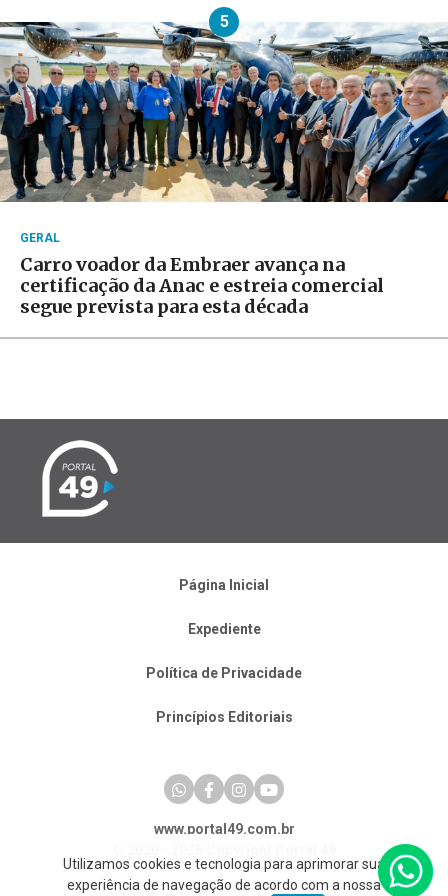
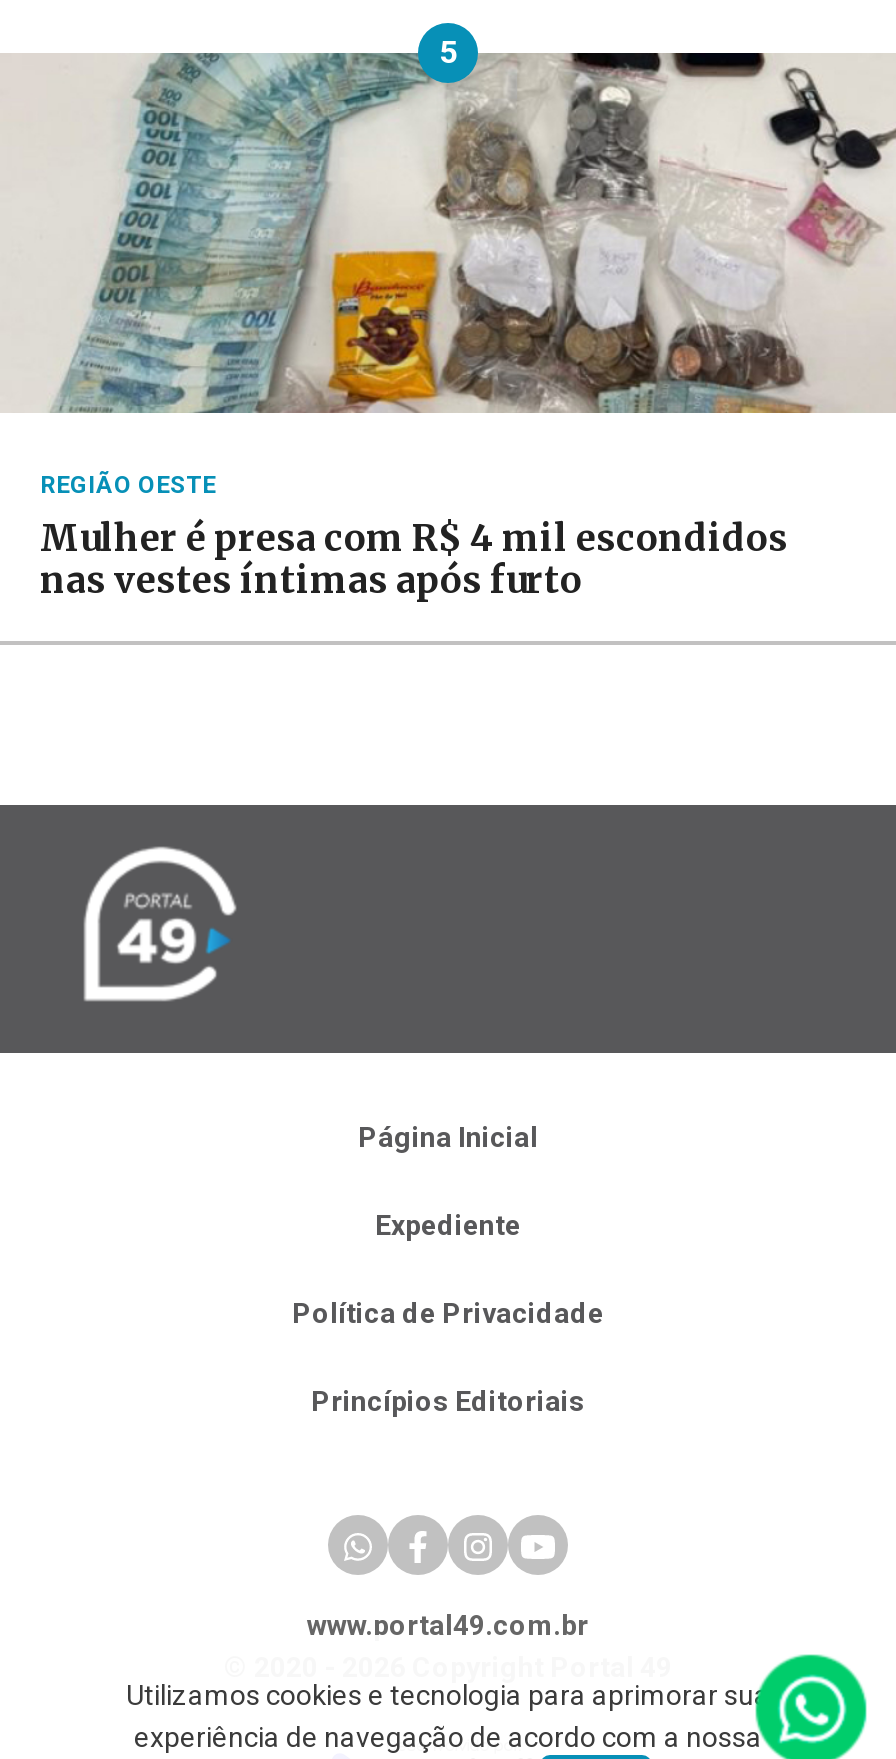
[3,21,445,318] [image] | GERAL | Carro voador da Embraer avança na | certificação da Anac e estreia comercial | segue prevista para esta década -> [6,51,890,604] [image] | REGIÃO OESTE | Mulher é presa com R$ 4 mil escondidos | nas vestes íntimas após furto

